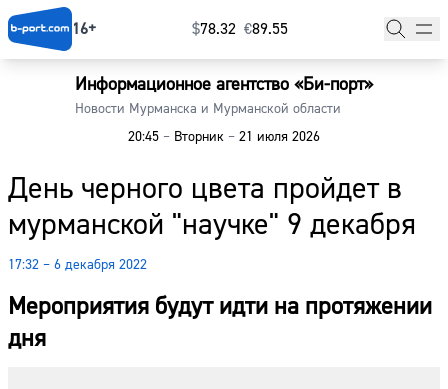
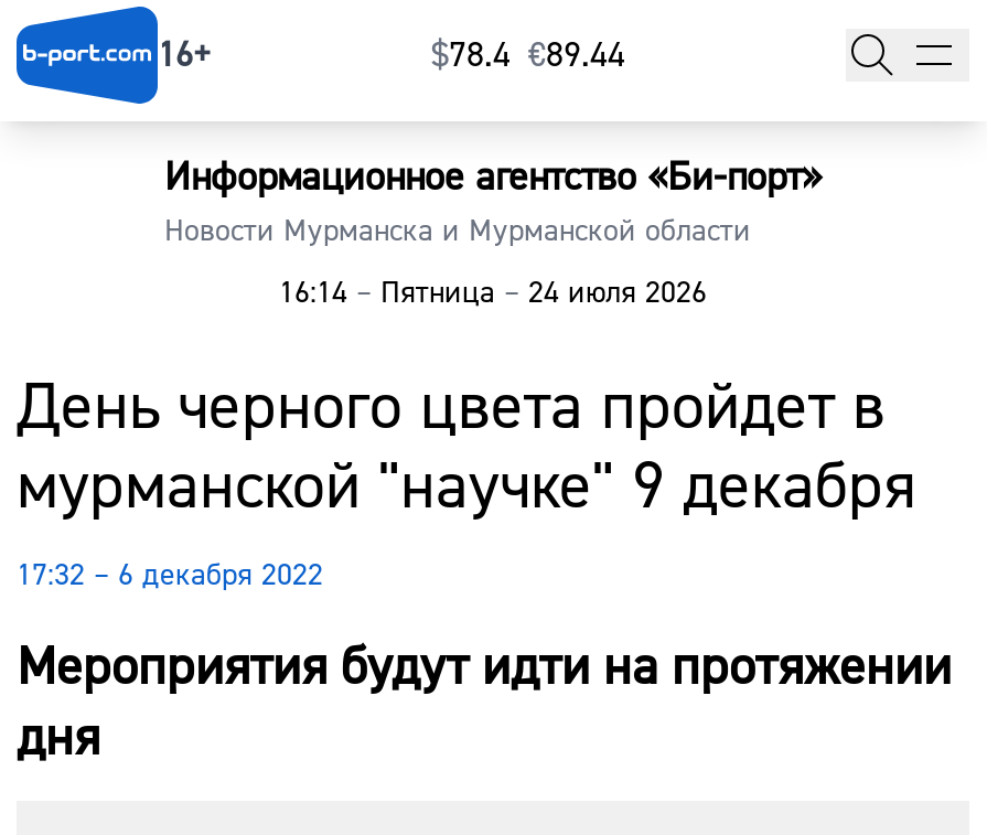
[192,19,288,39] $78.32 €89.55 -> [431,34,625,78] $78.4 €89.44
[128,128,320,146] 20:45 – Вторник – 21 июля 2026 -> [279,274,707,314] 16:14 – Пятница – 24 июля 2026

